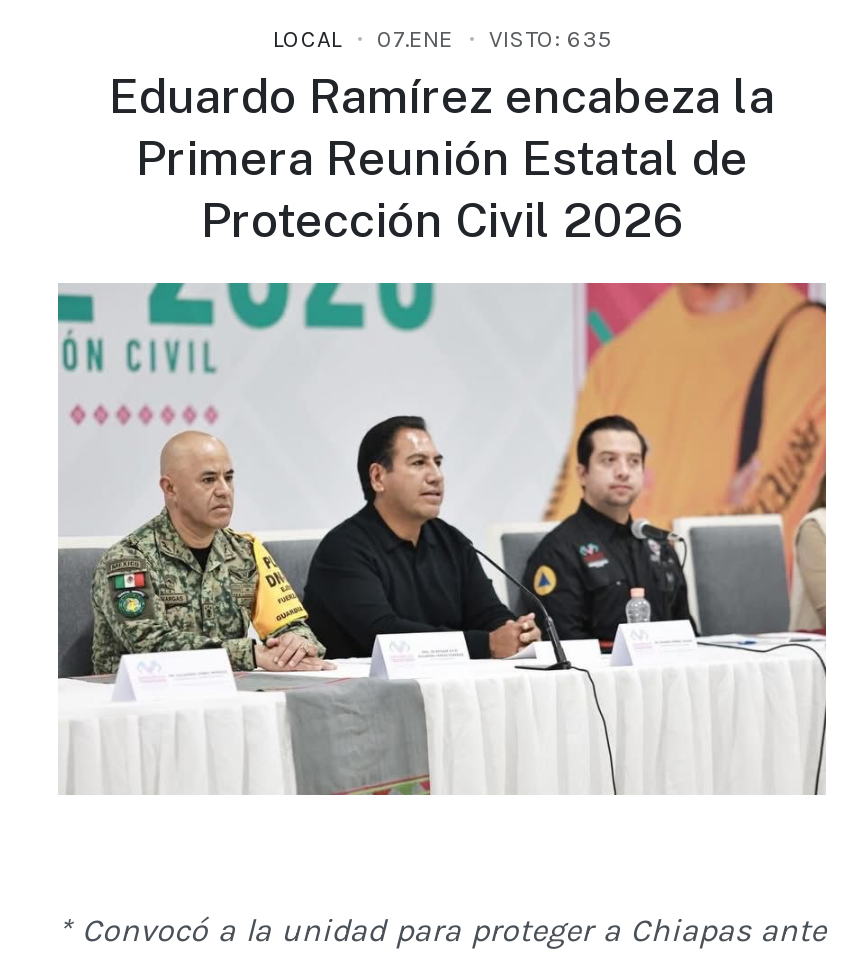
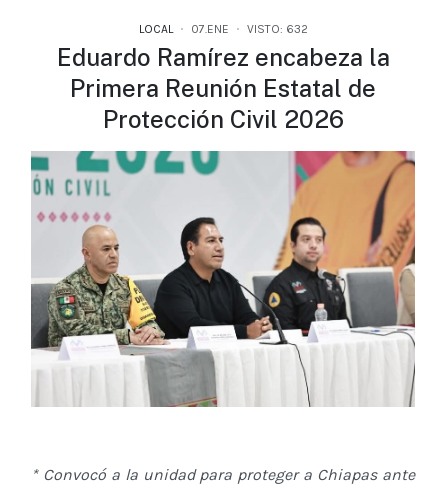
[273,26,611,54] LOCAL 07.ENE VISTO: 635 -> [138,22,307,36] LOCAL 07.ENE VISTO: 632

